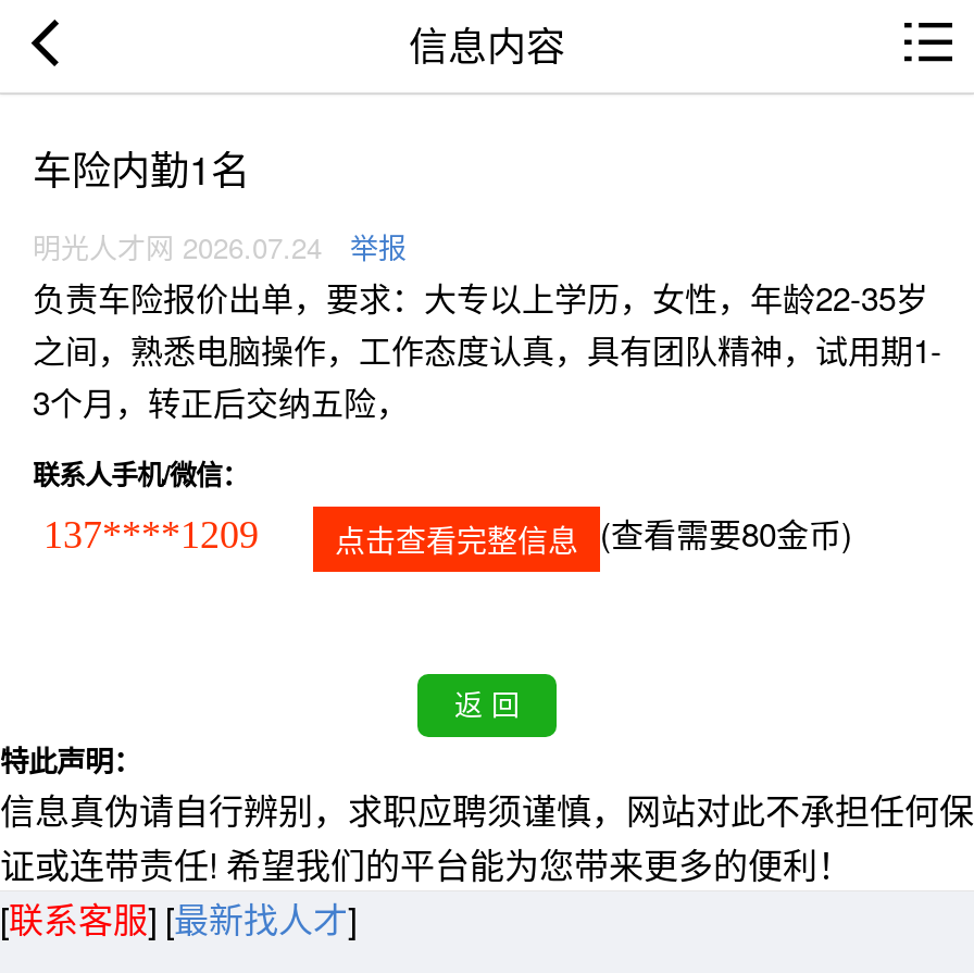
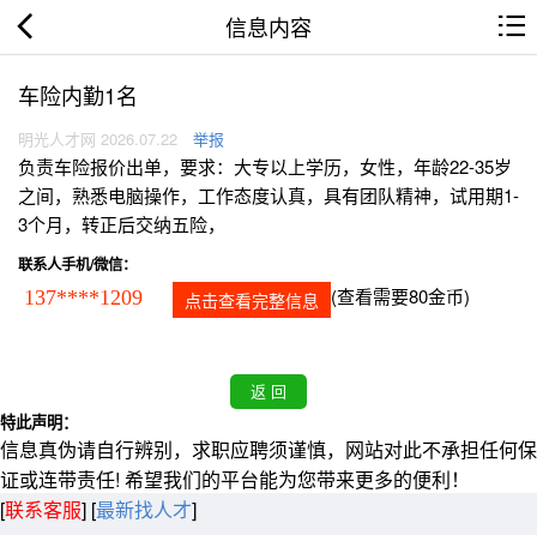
[33,227,407,268] 明光人才网 2026.07.24 举报 -> [18,127,224,150] 明光人才网 2026.07.22 举报

